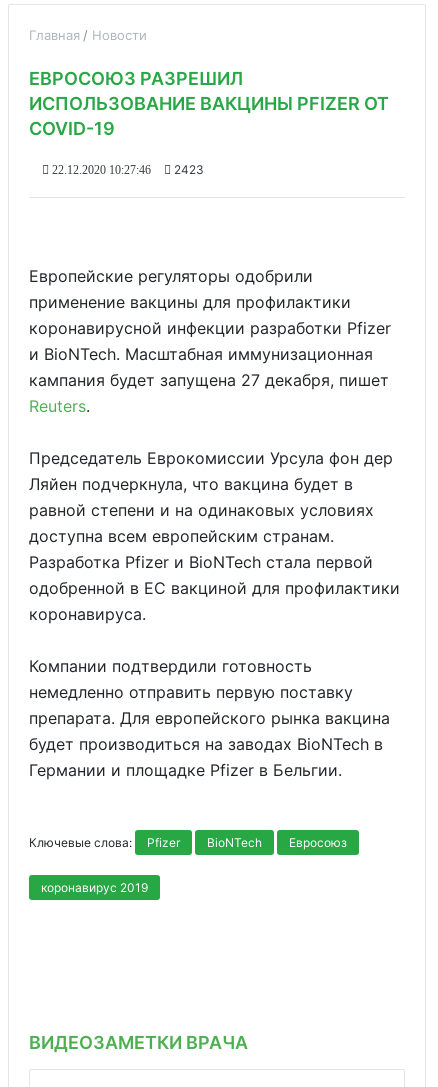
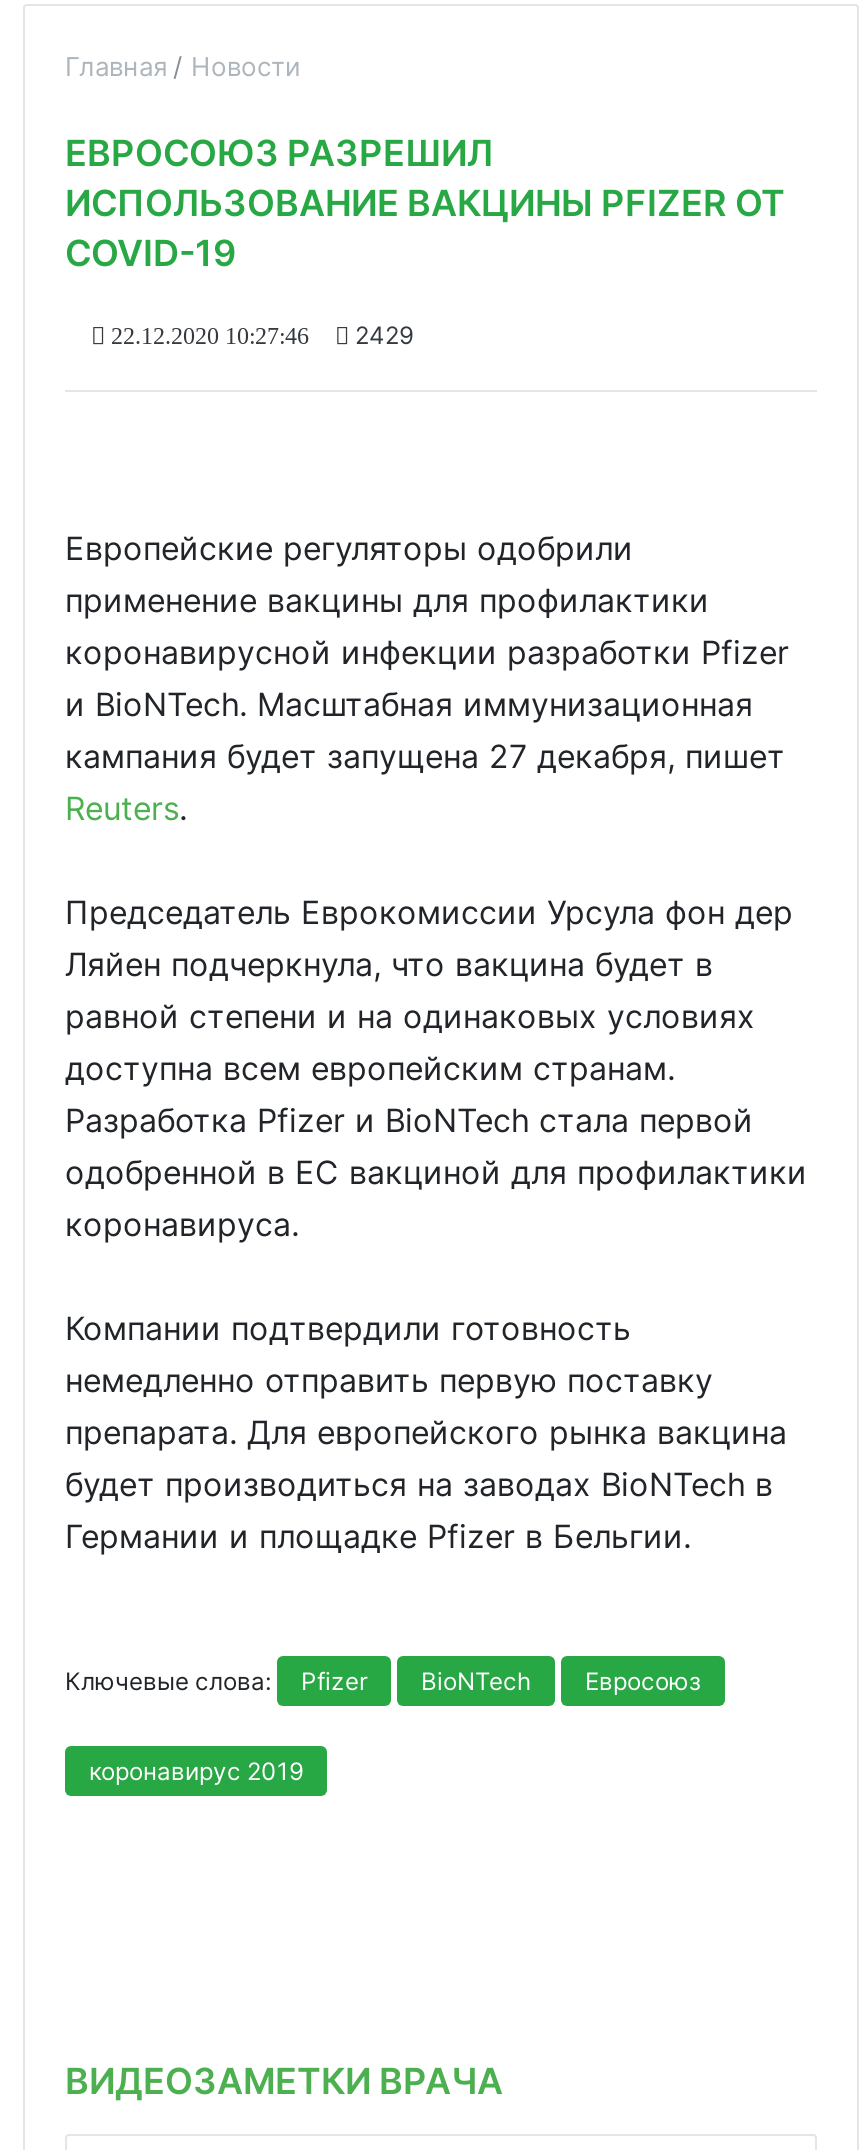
[49,162,204,177] 22.12.2020 10:27:46 2423 -> [105,320,413,350] 22.12.2020 10:27:46 2429

